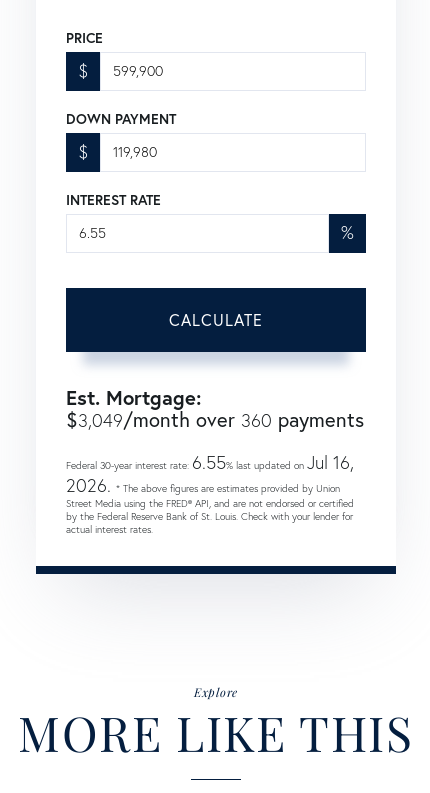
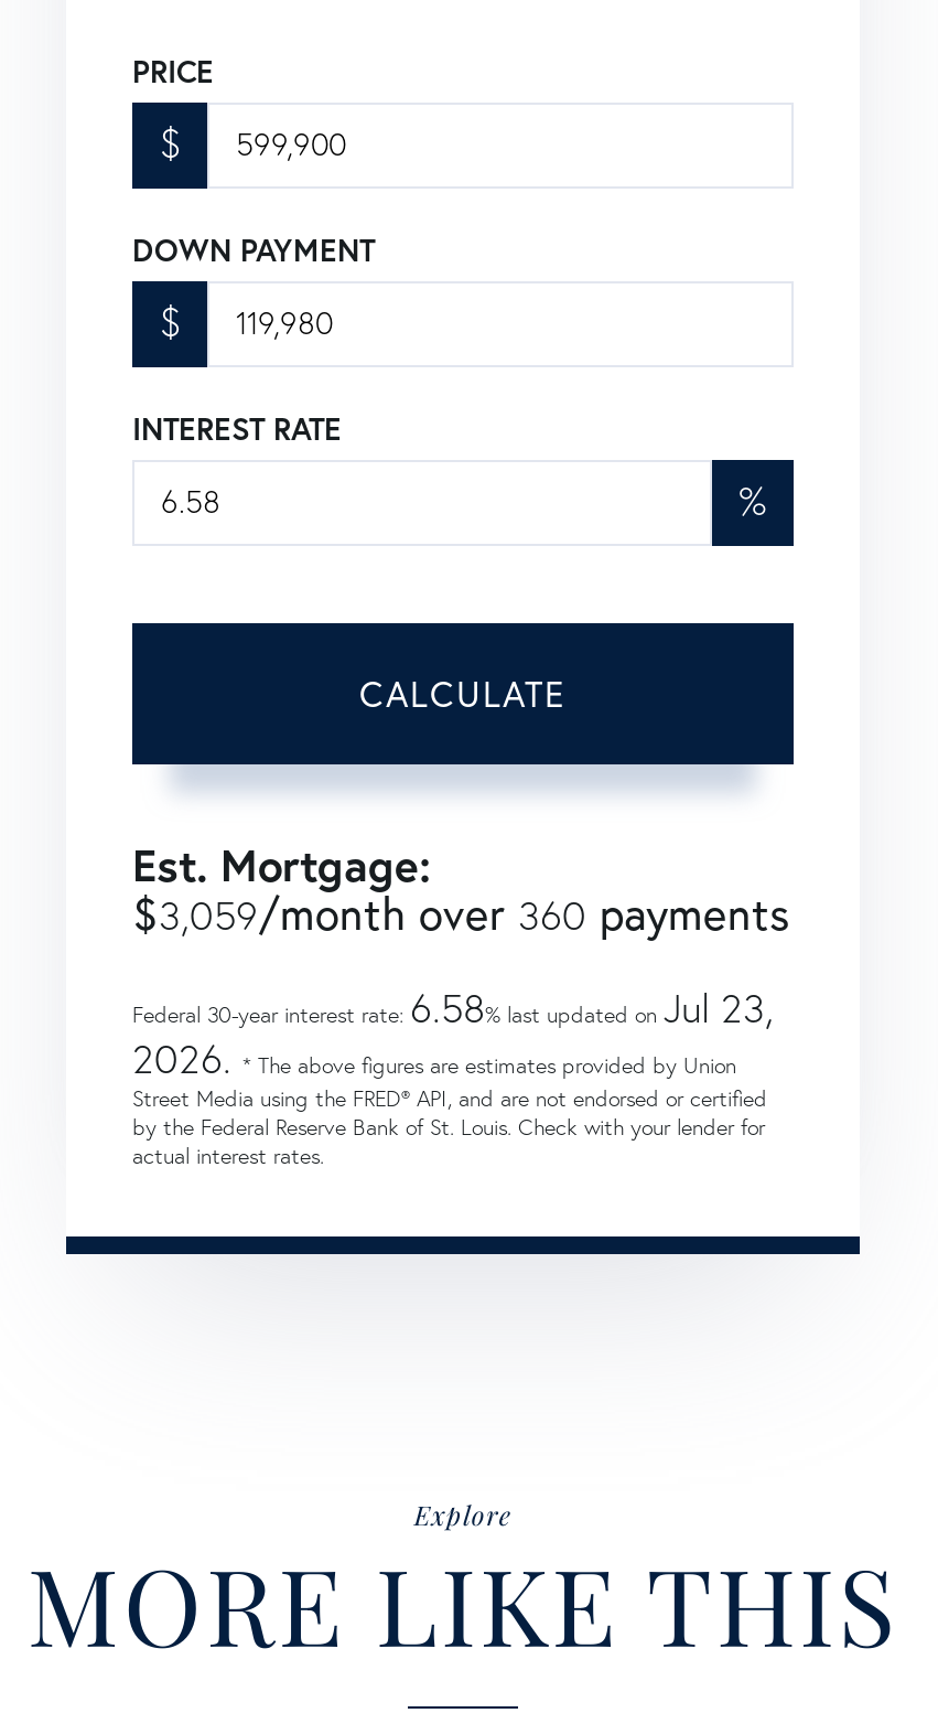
[66,407,364,432] $3,049/month over 360 payments -> [132,885,789,940] $3,059/month over 360 payments
[66,451,354,474] Federal 30-year interest rate: 6.55% last updated on Jul 16, -> [132,982,774,1033] Federal 30-year interest rate: 6.58% last updated on Jul 23,

